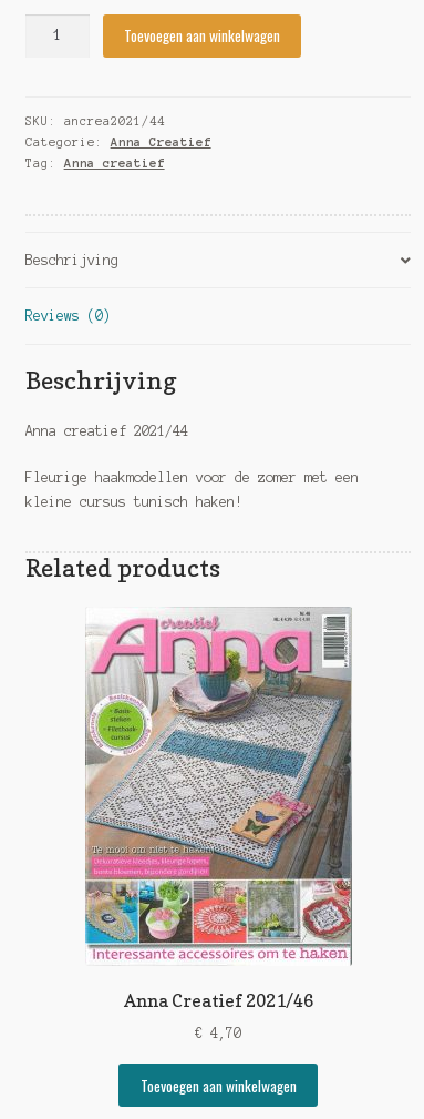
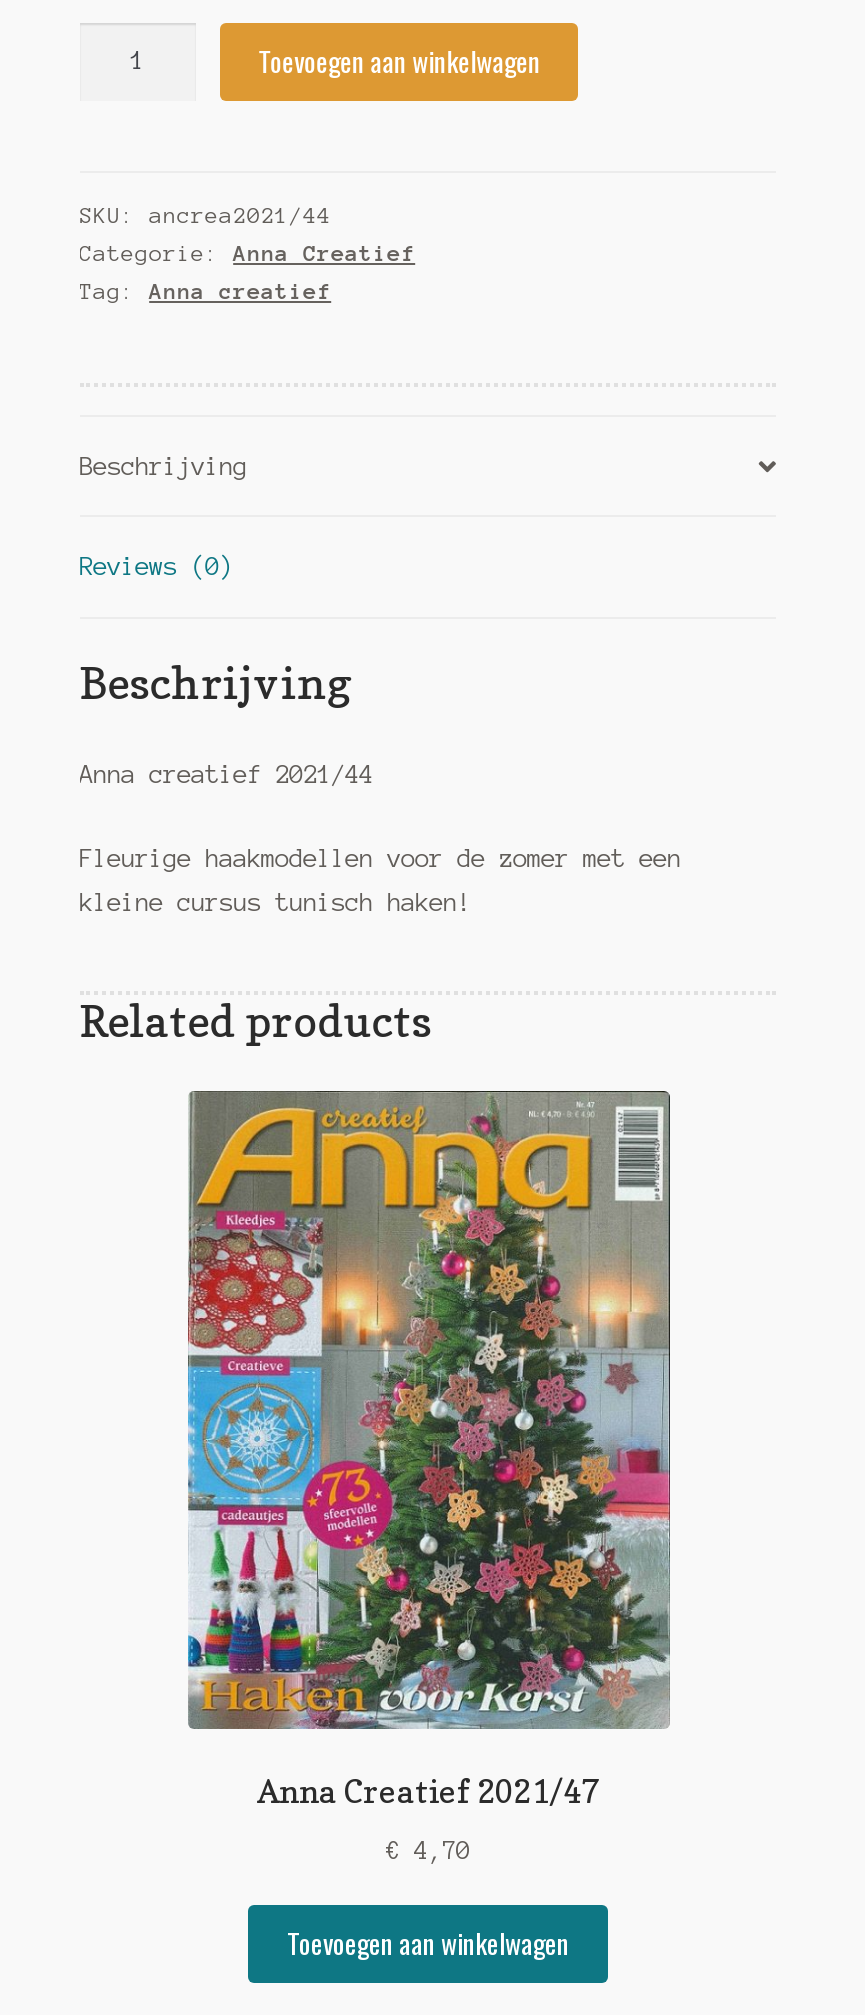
[85,607,352,1012] [image] | Anna Creatief 2021/46 -> [186,1089,670,1812] [image] | Anna Creatief 2021/47

